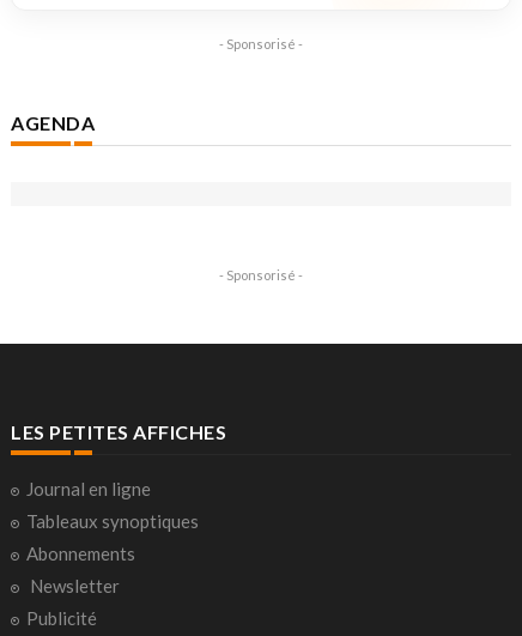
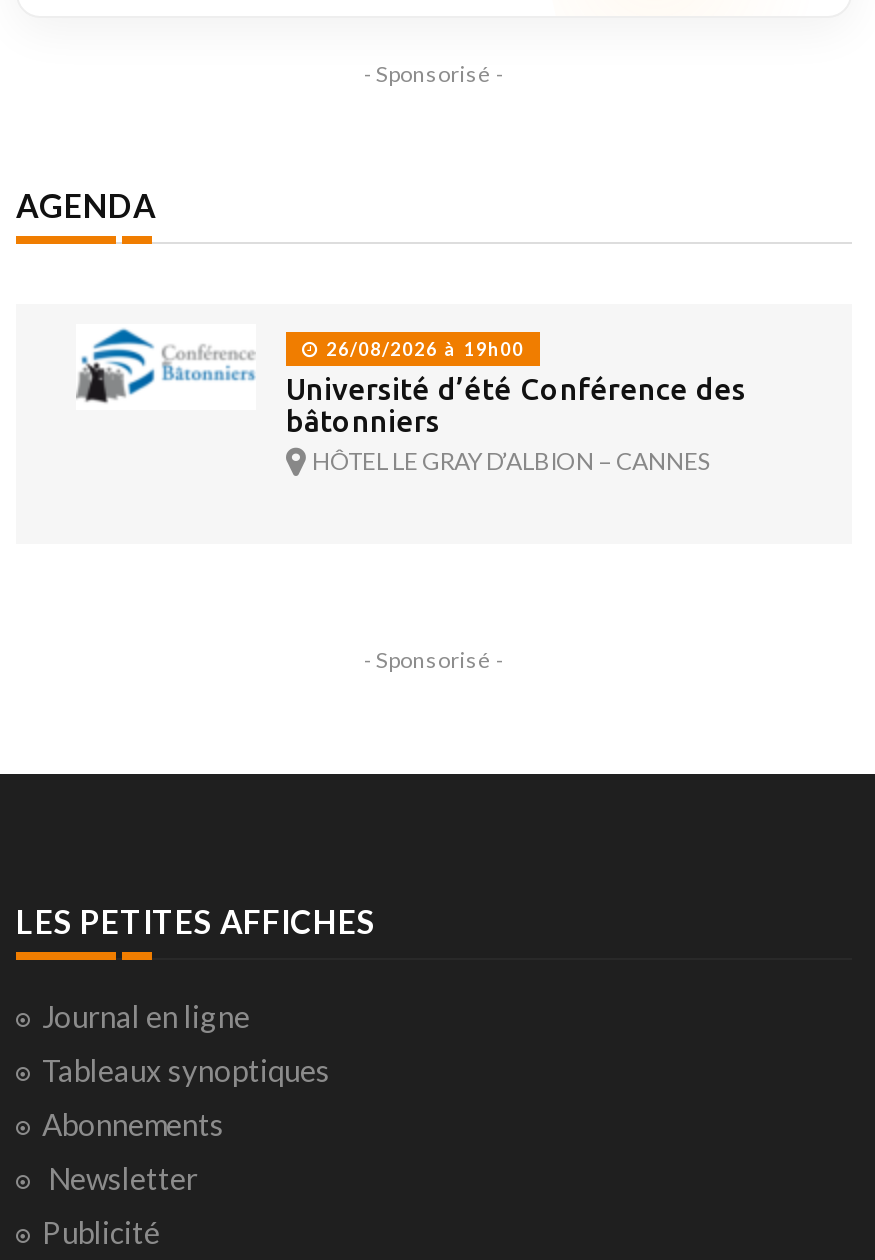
none -> [76,328,746,477] [image] | 26/08/2026 à 19h00 | Université d’été Conférence des | bâtonniers | HÔTEL LE GRAY D’ALBION – CANNES

